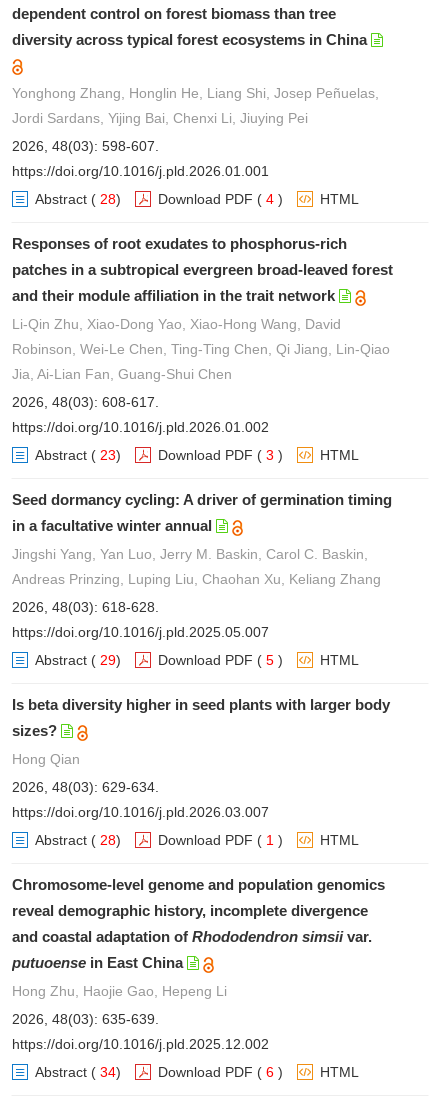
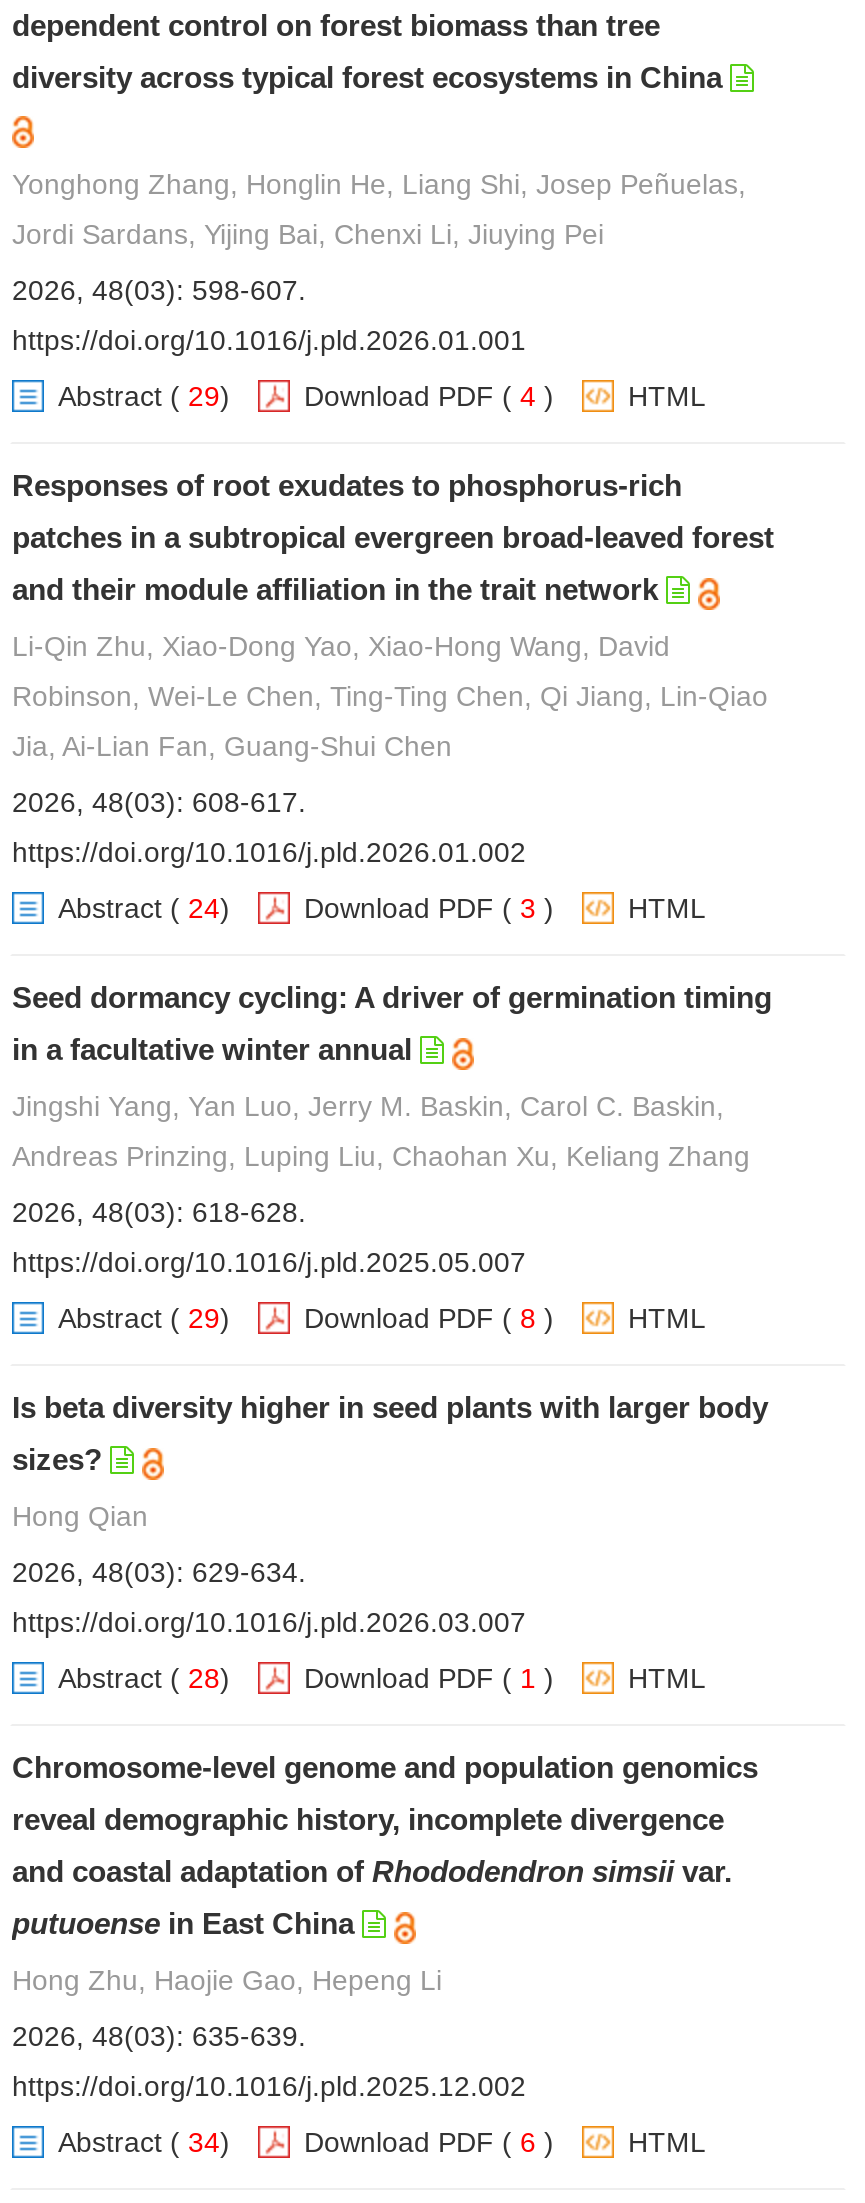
[35,191,125,207] Abstract (28) -> [58,381,238,413] Abstract (29)
[35,447,125,463] Abstract (23) -> [58,893,238,925] Abstract (24)
[158,652,287,668] Download PDF (5) -> [304,1303,562,1335] Download PDF (8)

